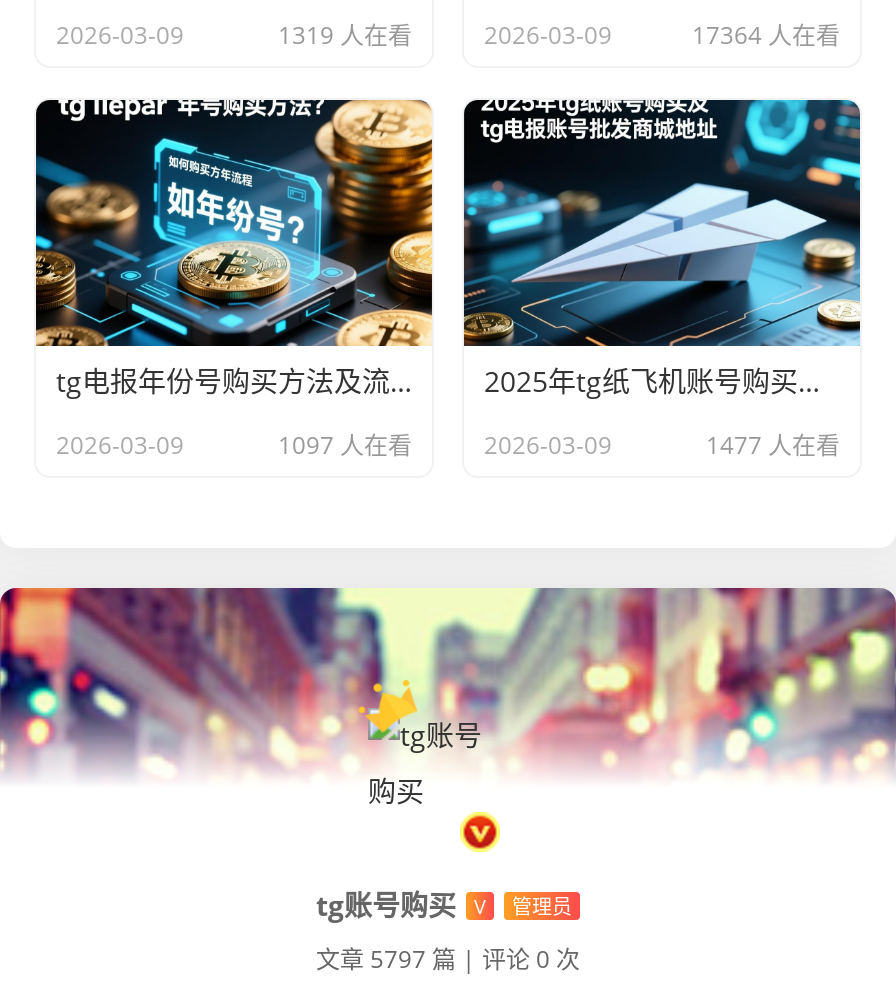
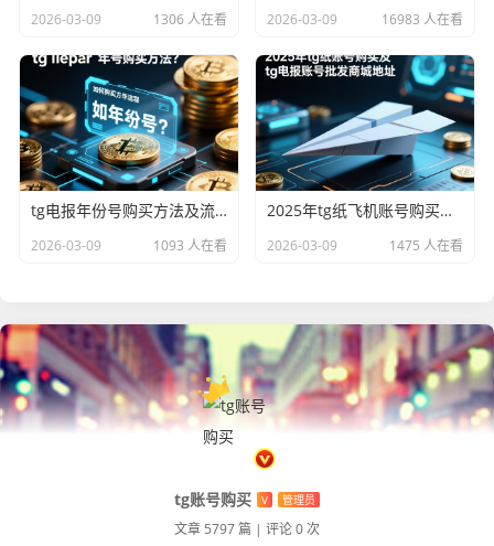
[278,18,412,52] 1319 人在看 -> [153,10,227,29] 1306 人在看
[692,18,840,52] 17364 人在看 -> [382,10,463,29] 16983 人在看
[278,427,412,461] 1097 人在看 -> [153,236,227,254] 1093 人在看
[706,427,840,461] 1477 人在看 -> [389,236,463,254] 1475 人在看

